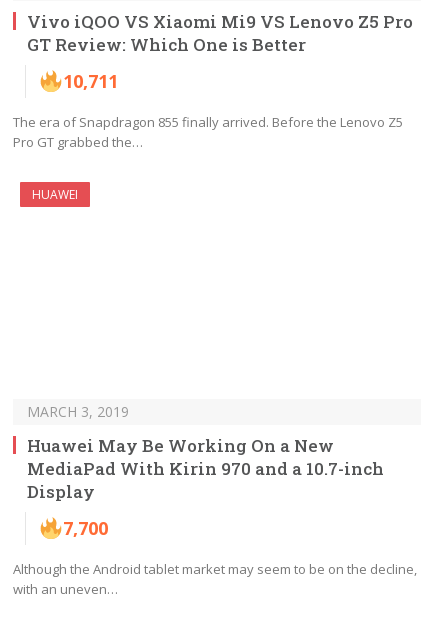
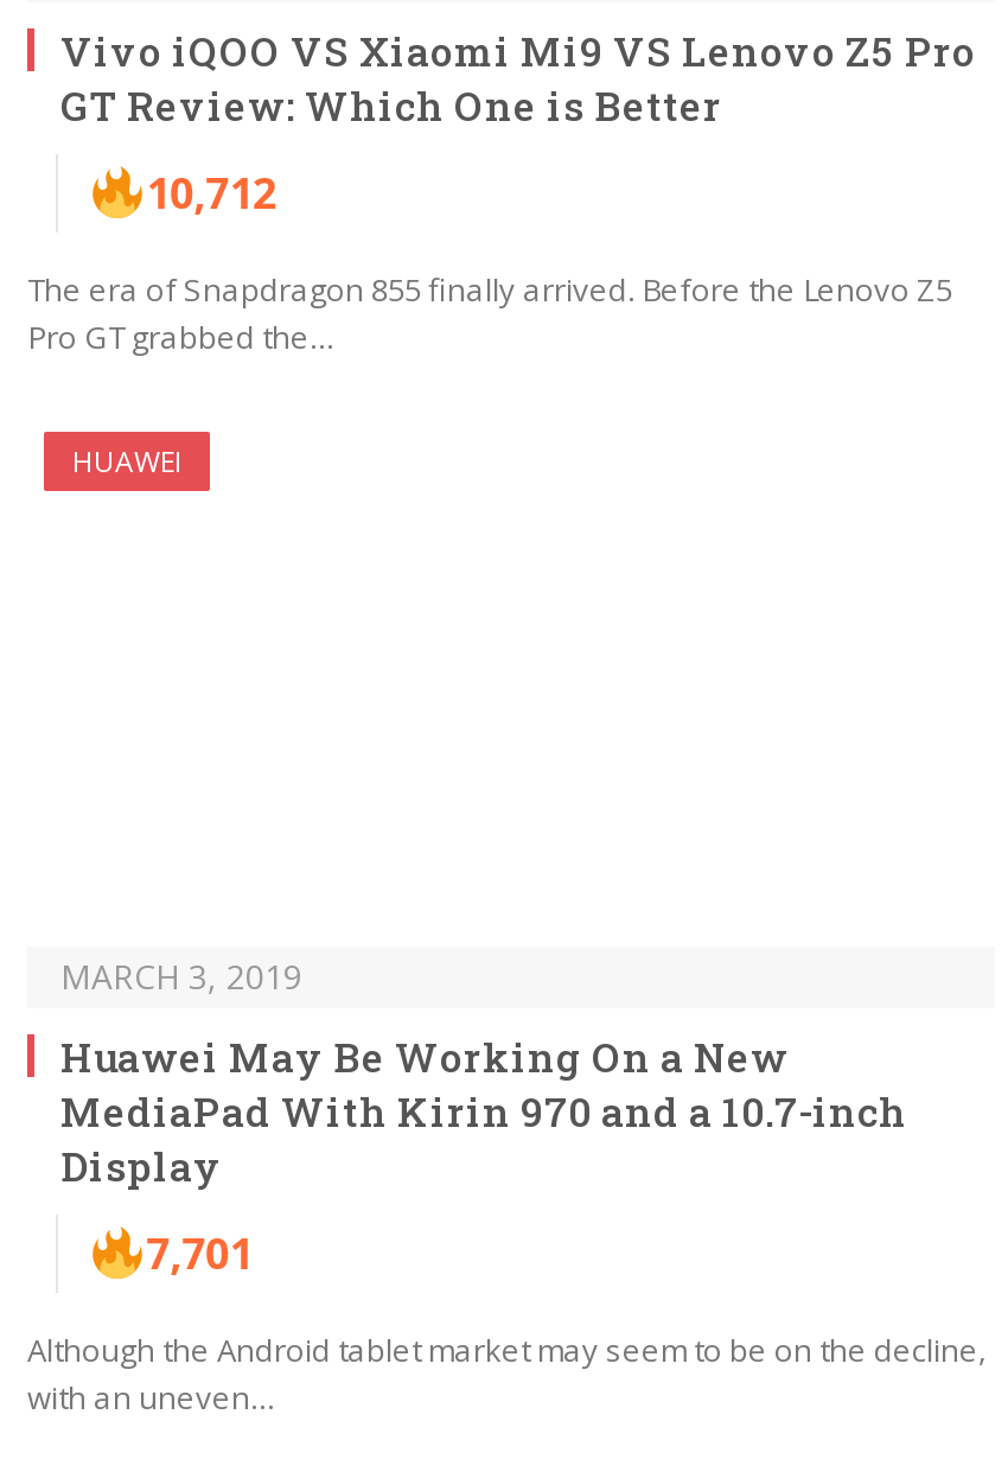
[63,69,118,93] 10,711 -> [146,164,277,221] 10,712
[63,516,108,540] 7,700 -> [146,1225,253,1282] 7,701

